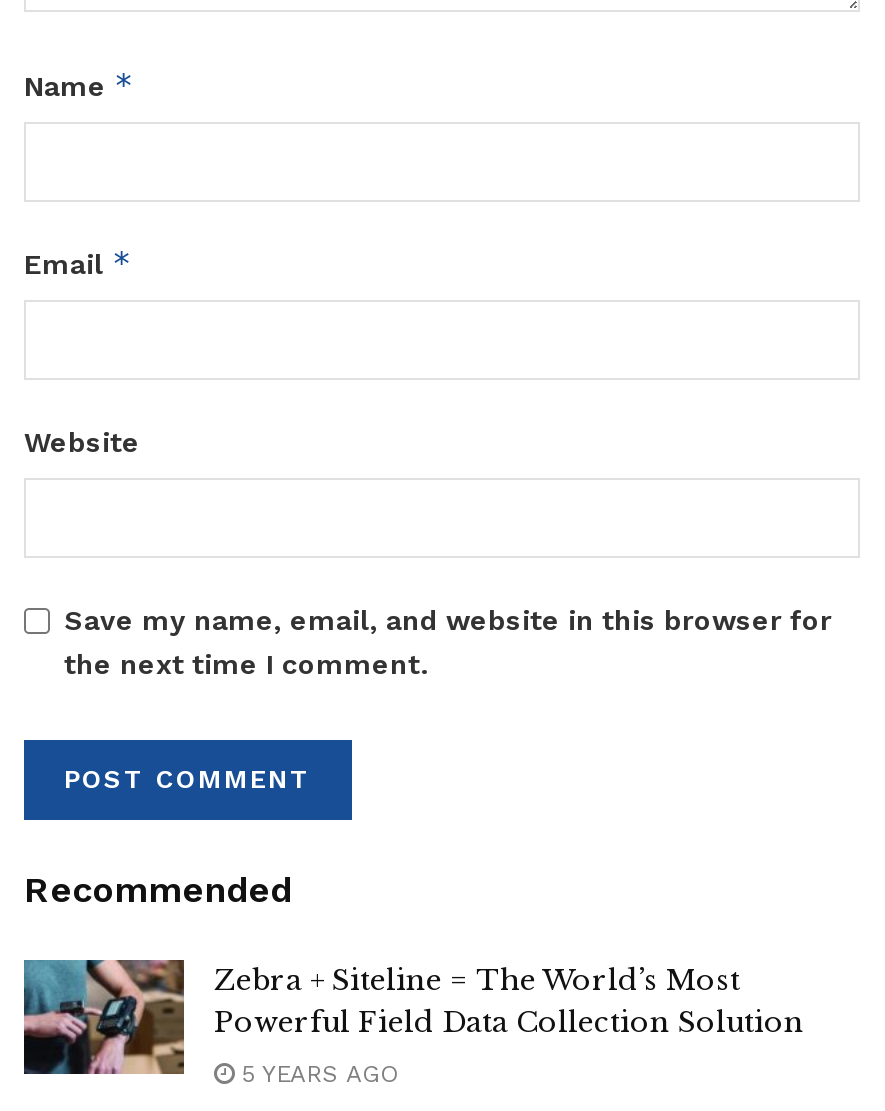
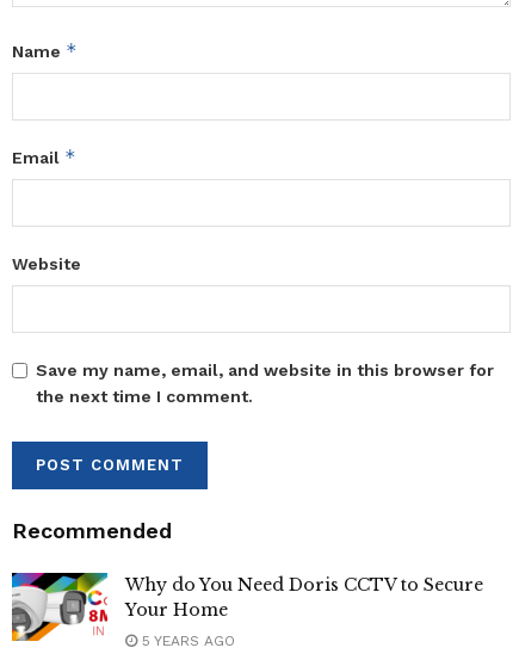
[22,958,804,1076] [image] | Zebra + Siteline = The World’s Most | Powerful Field Data Collection Solution -> [11,572,483,642] [image] | Why do You Need Doris CCTV to Secure | Your Home

